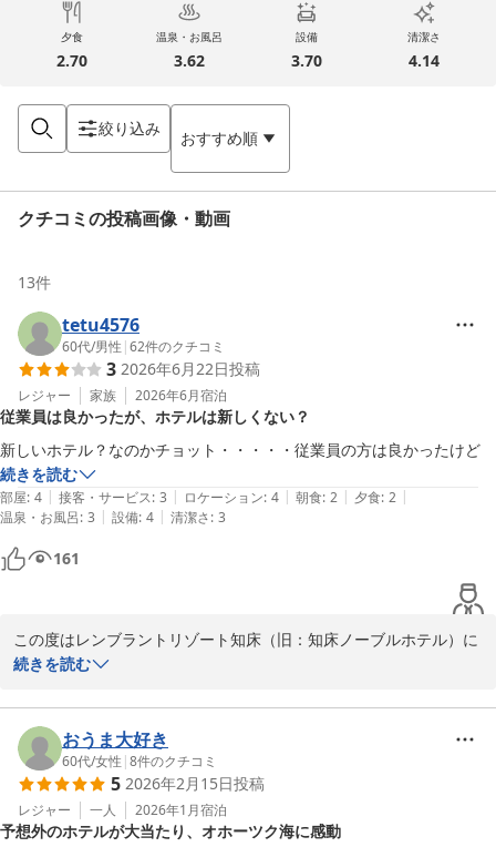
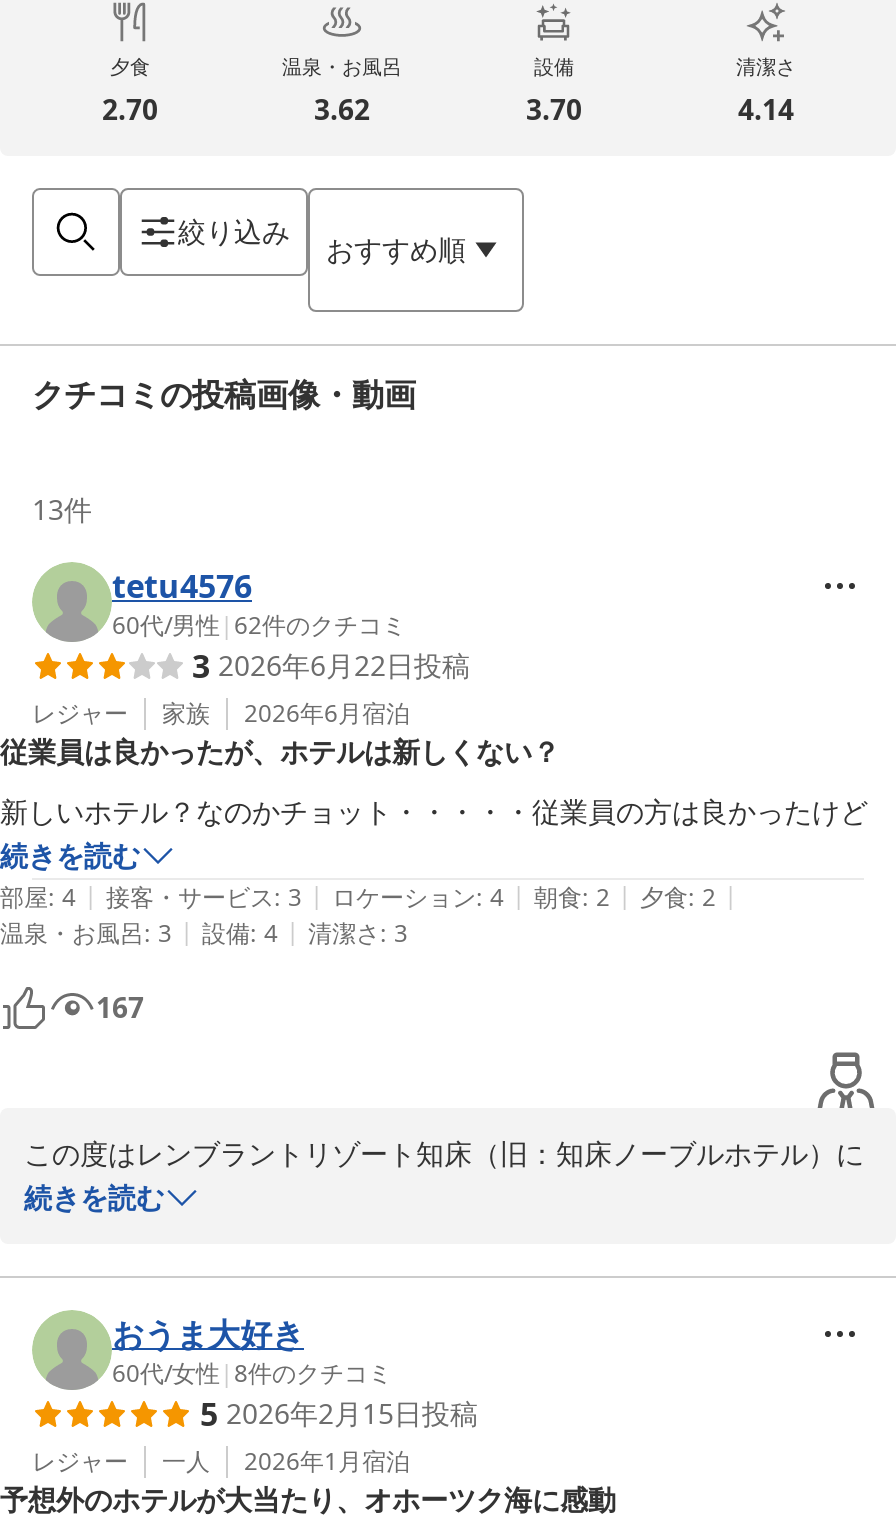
[53,548,80,569] 161 -> [96,988,144,1026] 167

